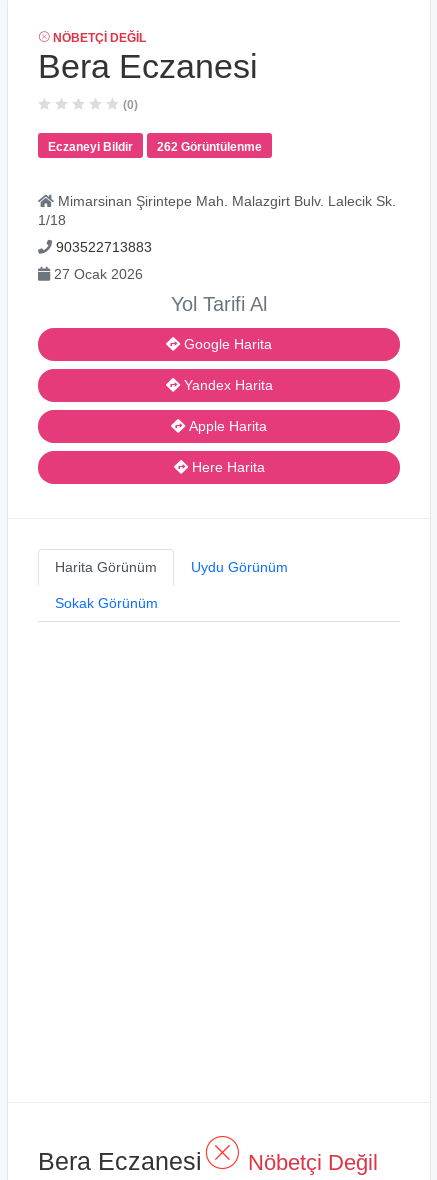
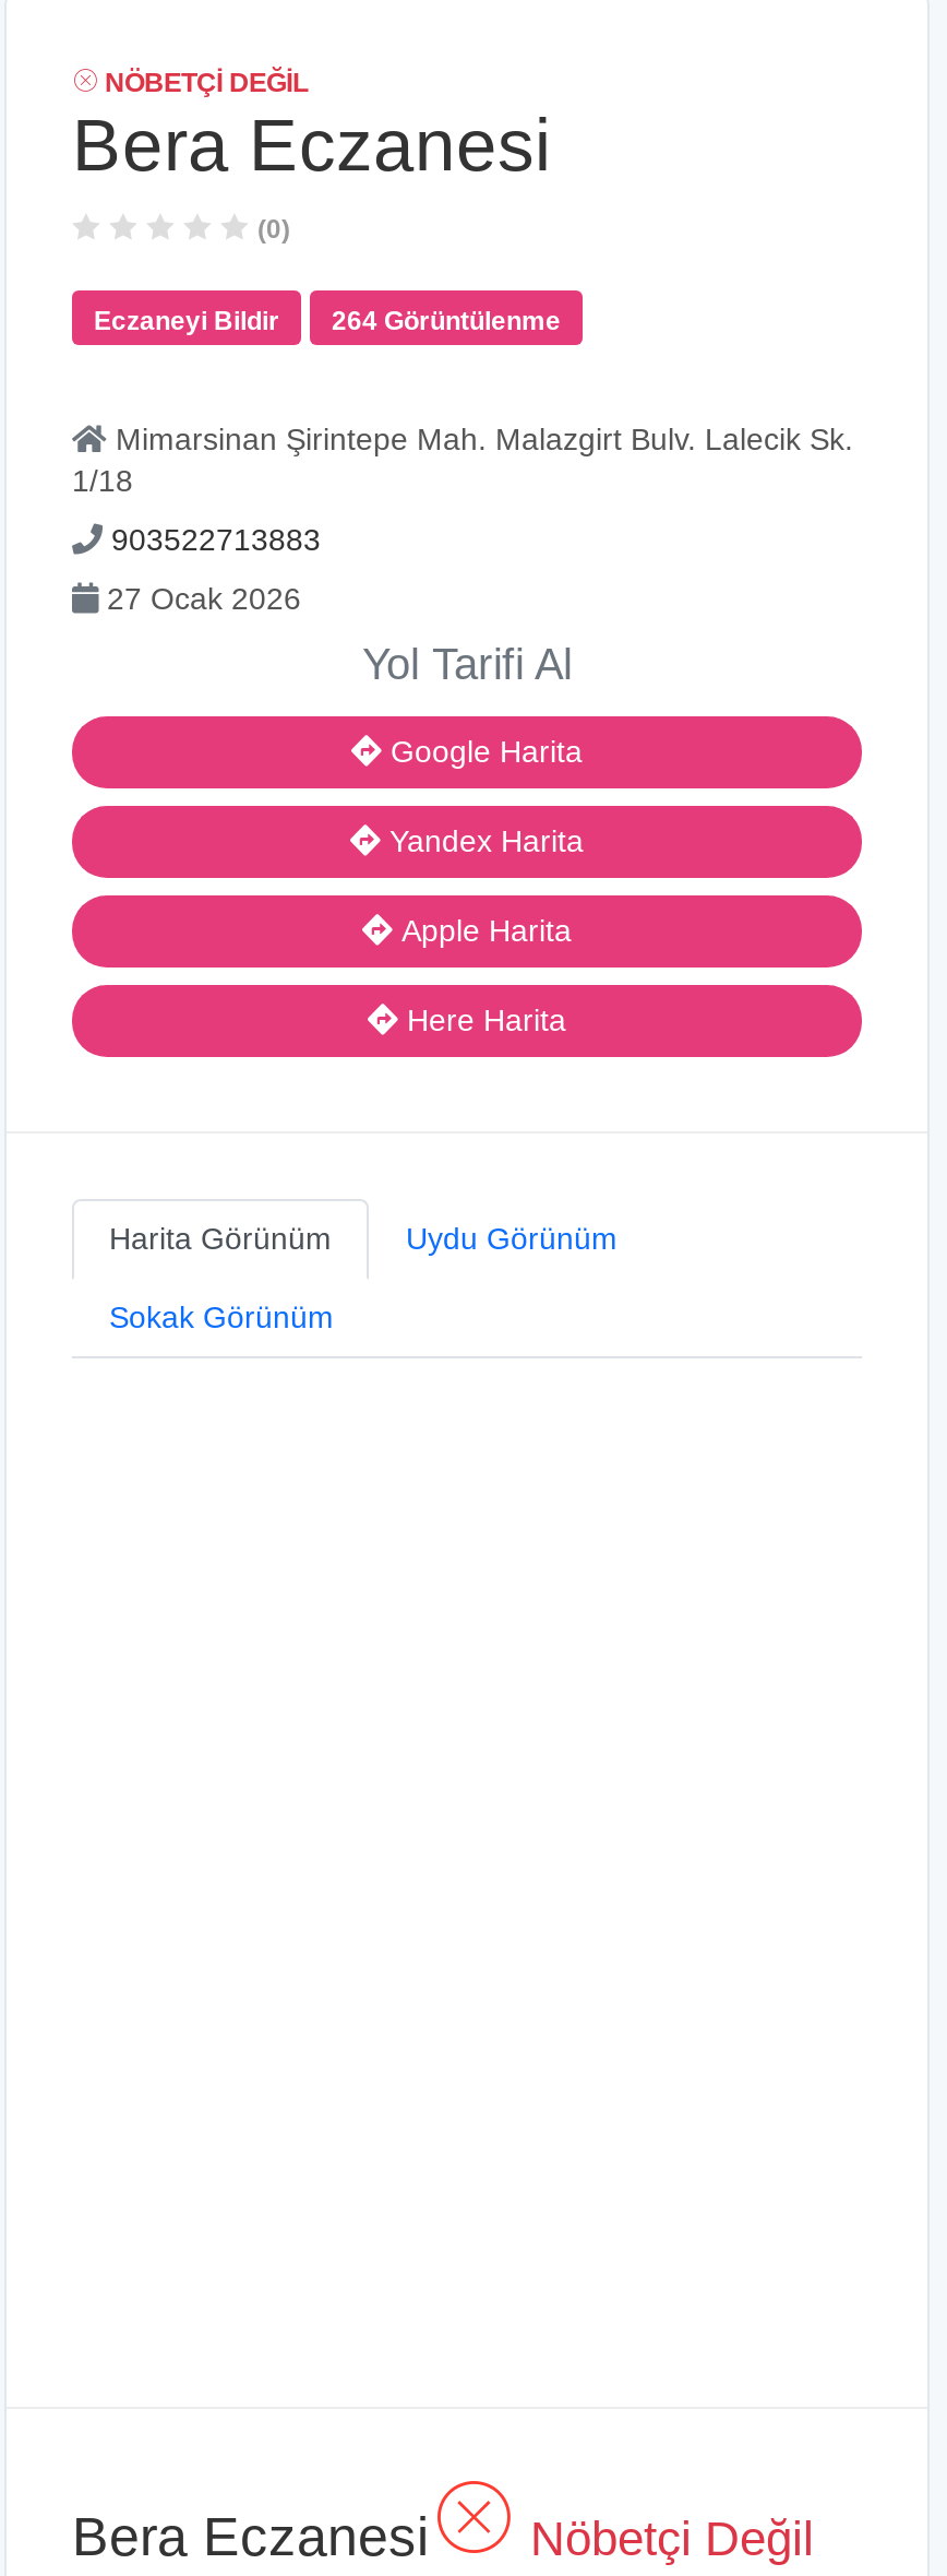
[157,140,262,154] 262 Görüntülenme -> [332,306,561,336] 264 Görüntülenme

